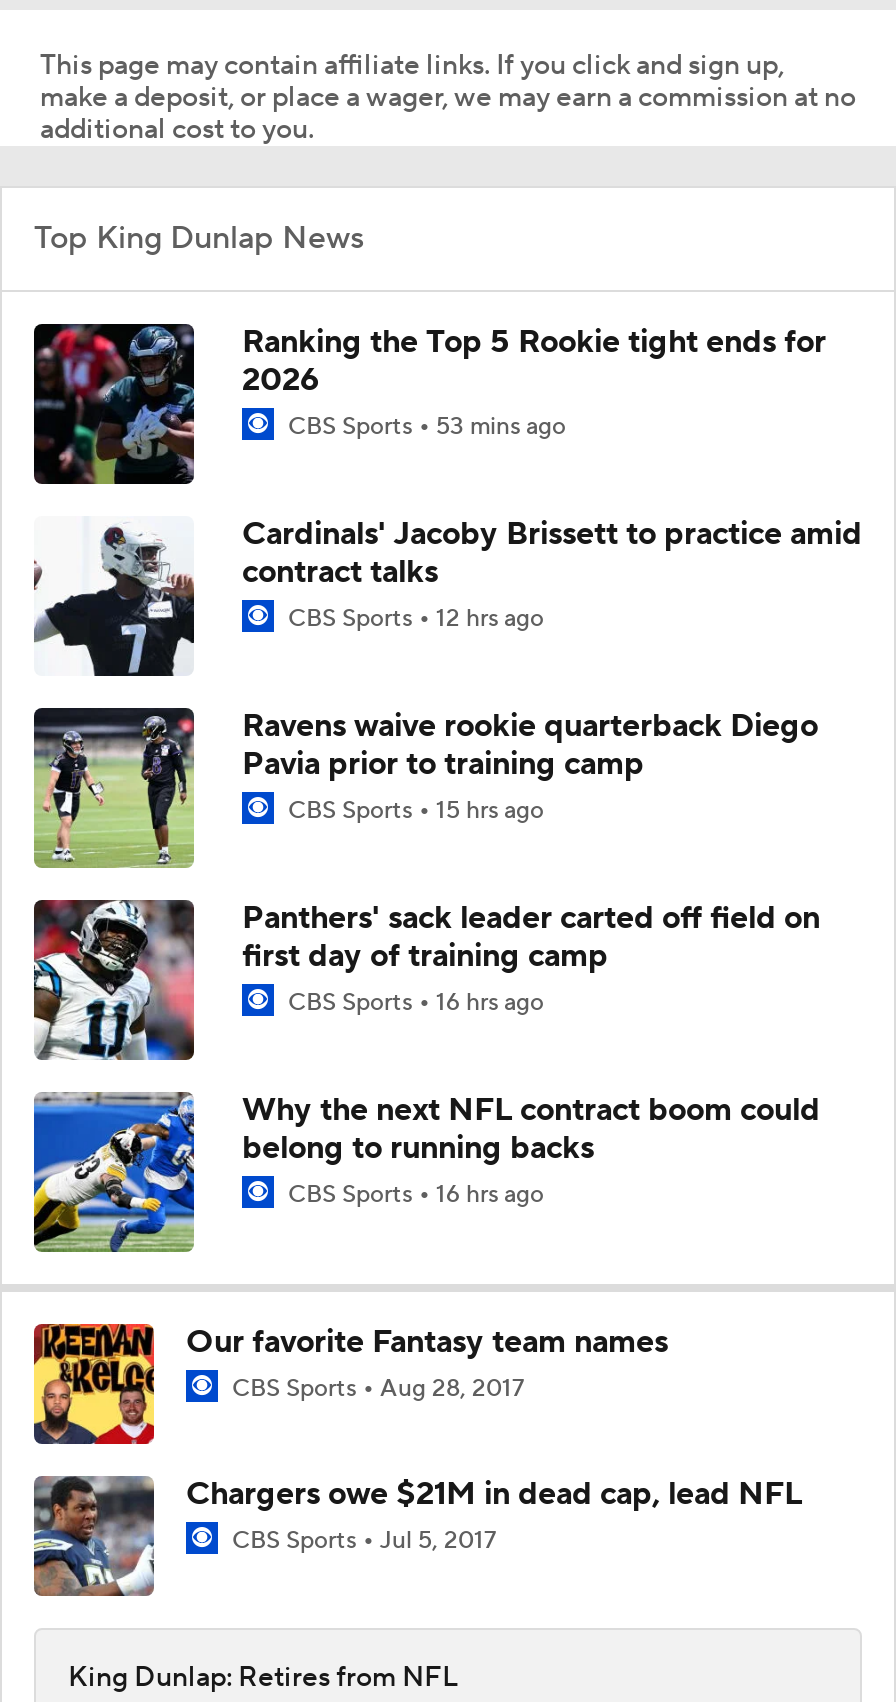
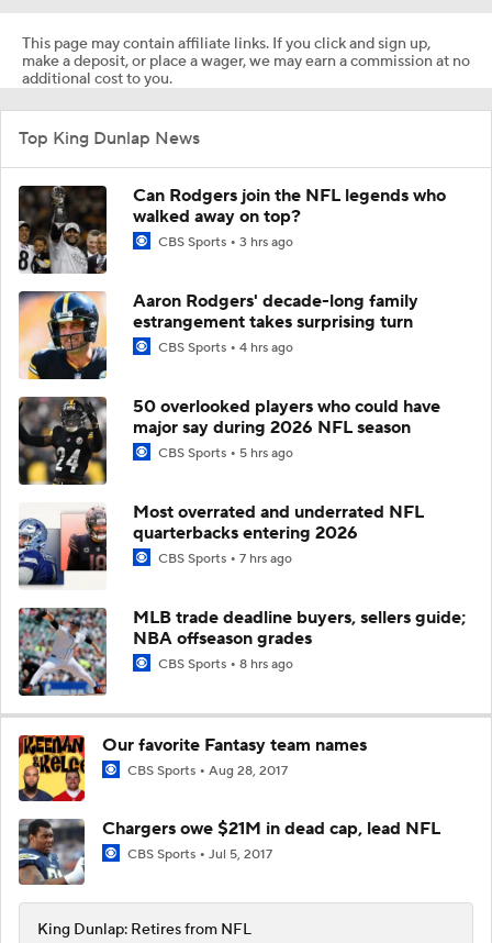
[32,322,826,486] [image] | Ranking the Top 5 Rookie tight ends for | 2026 | CBS Sports 53 mins ago -> [18,185,446,275] [image] | Can Rodgers join the NFL legends who | walked away on top? | CBS Sports 3 hrs ago
[32,514,862,678] [image] | Cardinals' Jacoby Brissett to practice amid | contract talks | CBS Sports 12 hrs ago -> [18,290,418,380] [image] | Aaron Rodgers' decade-long family | estrangement takes surprising turn | CBS Sports 4 hrs ago
[32,706,818,870] [image] | Ravens waive rookie quarterback Diego | Pavia prior to training camp | CBS Sports 15 hrs ago -> [18,396,440,486] [image] | 50 overlooked players who could have | major say during 2026 NFL season | CBS Sports 5 hrs ago
[32,898,820,1062] [image] | Panthers' sack leader carted off field on | first day of training camp | CBS Sports 16 hrs ago -> [18,501,424,590] [image] | Most overrated and underrated NFL | quarterbacks entering 2026 | CBS Sports 7 hrs ago
[32,1090,820,1254] [image] | Why the next NFL contract boom could | belong to running backs | CBS Sports 16 hrs ago -> [18,607,466,697] [image] | MLB trade deadline buyers, sellers guide; | NBA offseason grades | CBS Sports 8 hrs ago

